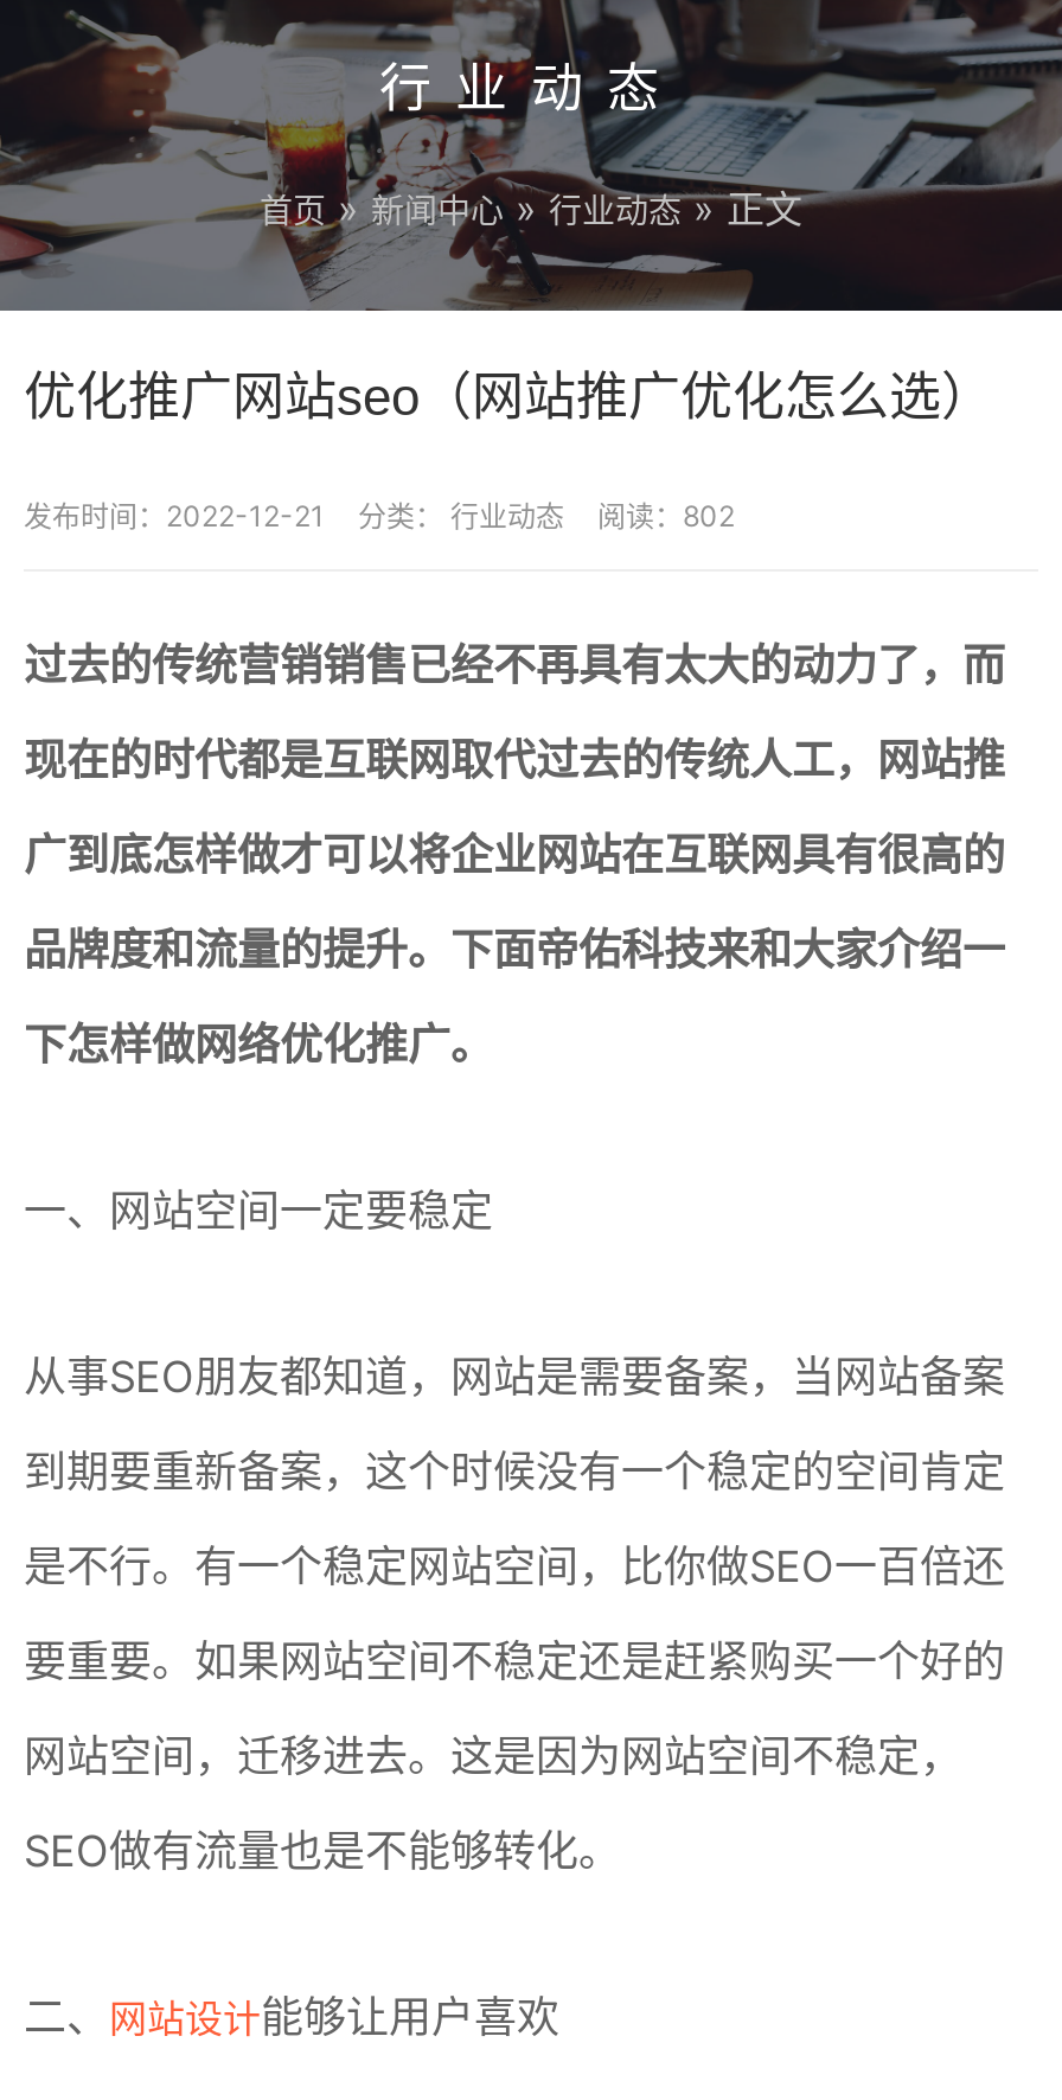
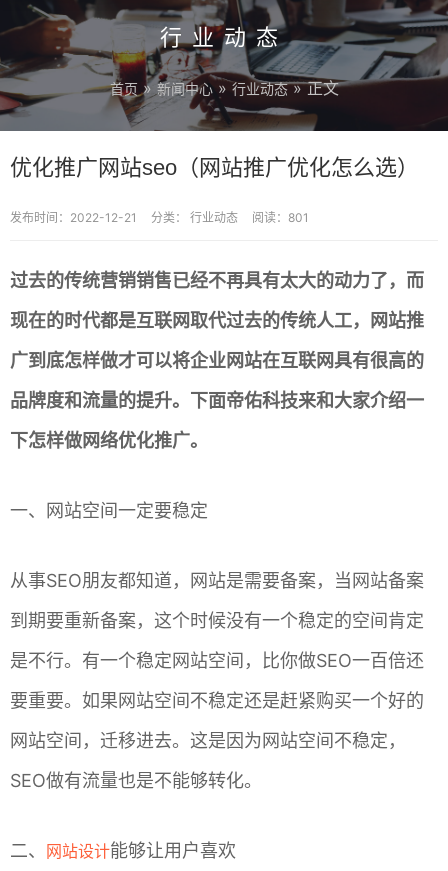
[24,498,735,534] 发布时间：2022-12-21 分类：行业动态 阅读：802 -> [10,210,309,225] 发布时间：2022-12-21 分类：行业动态 阅读：801

